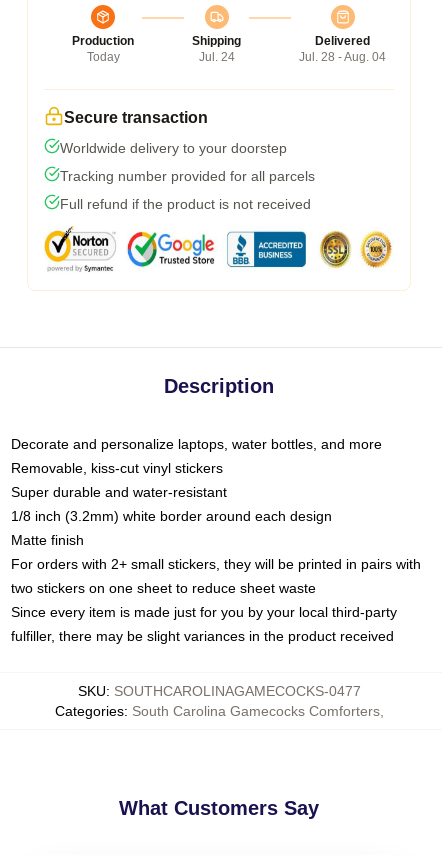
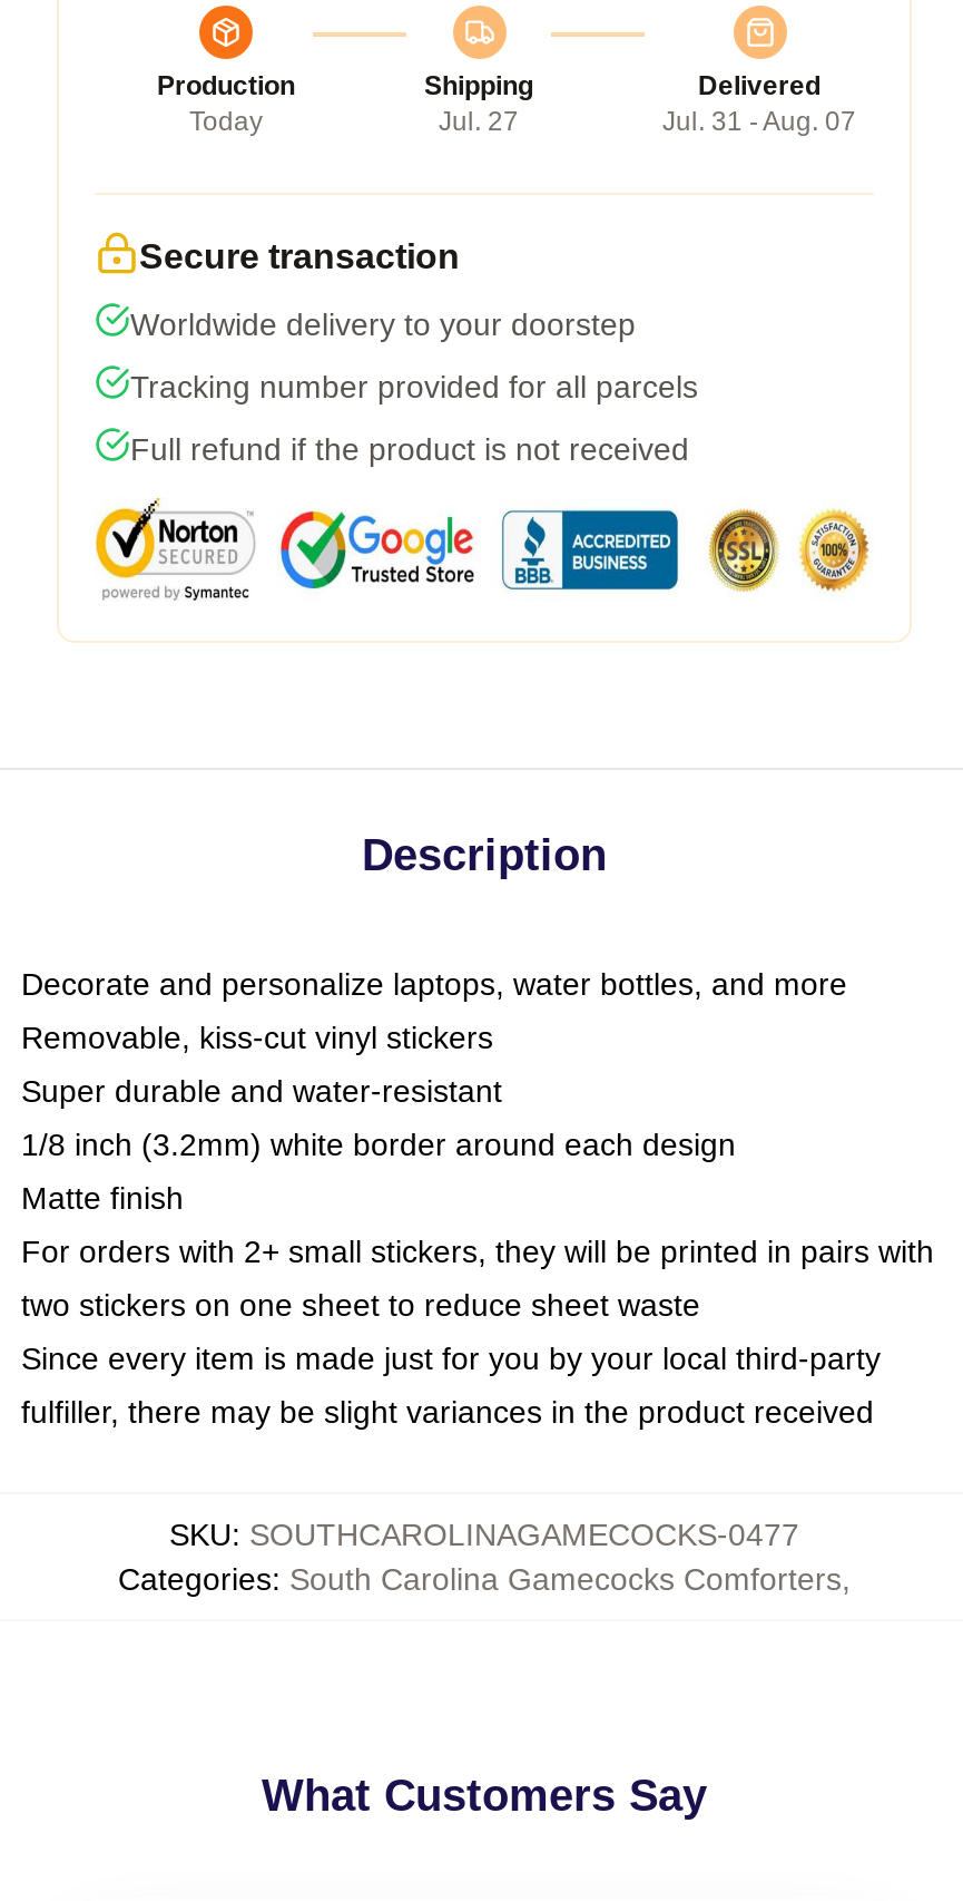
[198,50,234,64] Jul. 24 -> [439,105,519,136] Jul. 27
[299,50,386,64] Jul. 28 - Aug. 04 -> [662,105,856,136] Jul. 31 - Aug. 07

